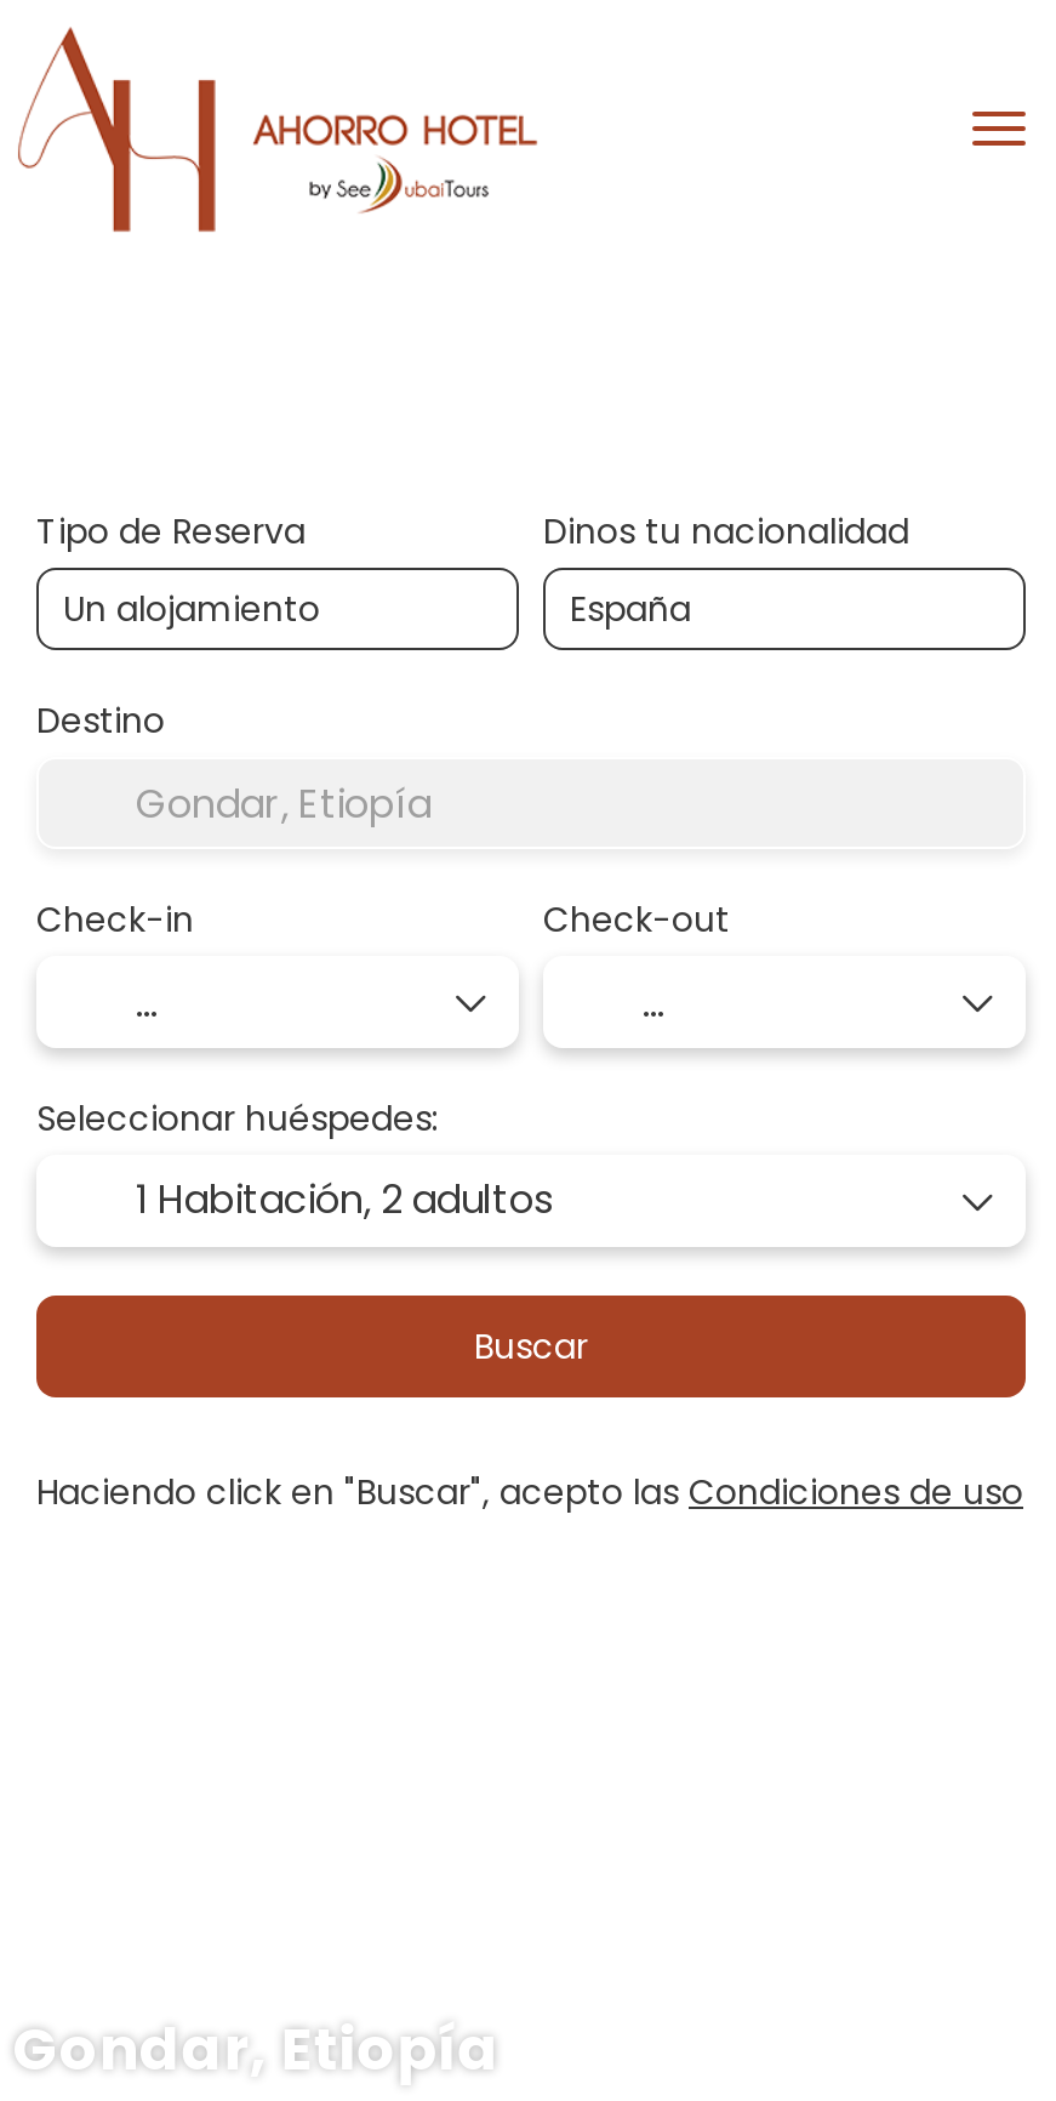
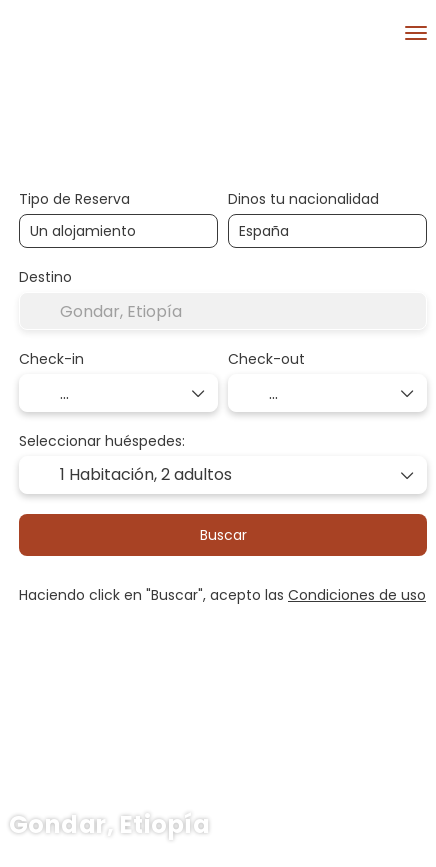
[17,27,218,235] [image] -> none
[252,112,538,213] [image] -> none

